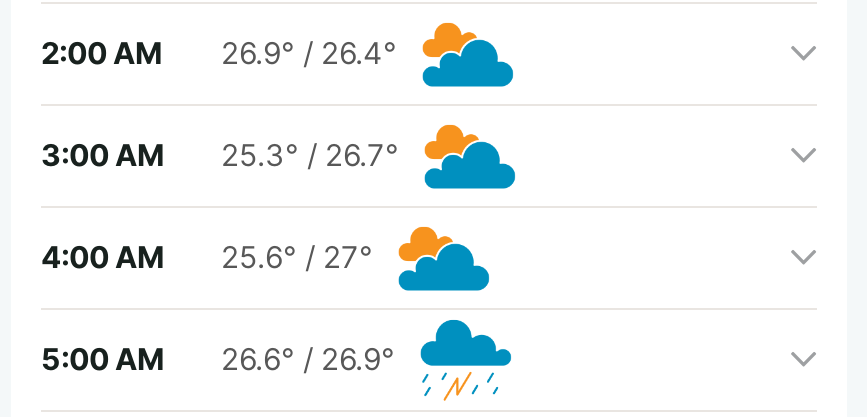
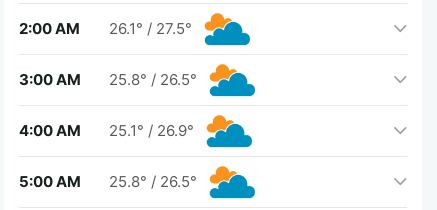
[41,33,397,71] 2:00 AM 26.9° / 26.4° -> [19,19,192,38] 2:00 AM 26.1° / 27.5°
moved [427,22,515,88] -> [209,114,253,148]: [image]
[41,135,399,173] 3:00 AM 25.3° / 26.7° -> [19,70,197,89] 3:00 AM 25.8° / 26.5°
moved [403,224,507,292] -> [207,12,255,46]: [image]
[41,237,373,275] 4:00 AM 25.6° / 27° -> [19,121,194,140] 4:00 AM 25.1° / 26.9°
[41,318,513,402] [image] | 5:00 AM 26.6° / 26.9° -> [19,162,256,201] [image] | 5:00 AM 25.8° / 26.5°

